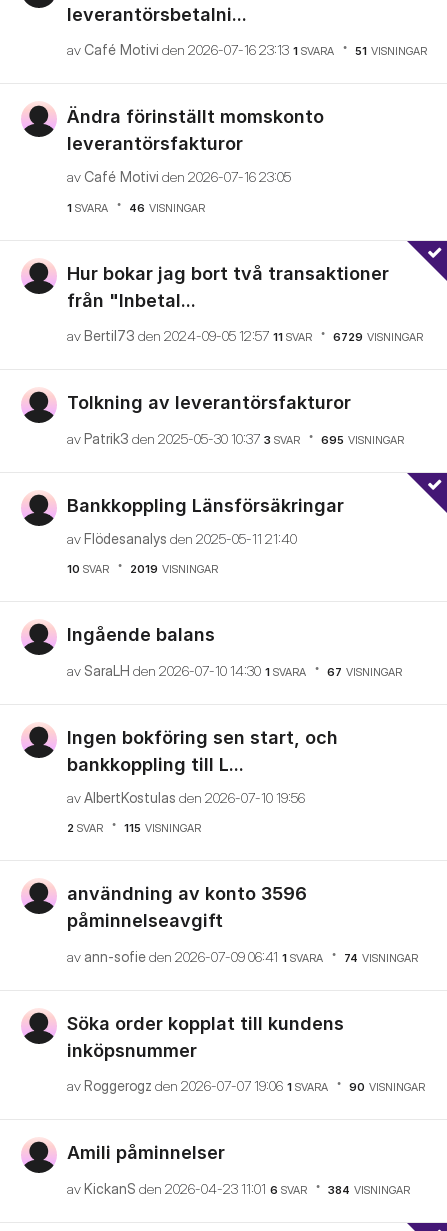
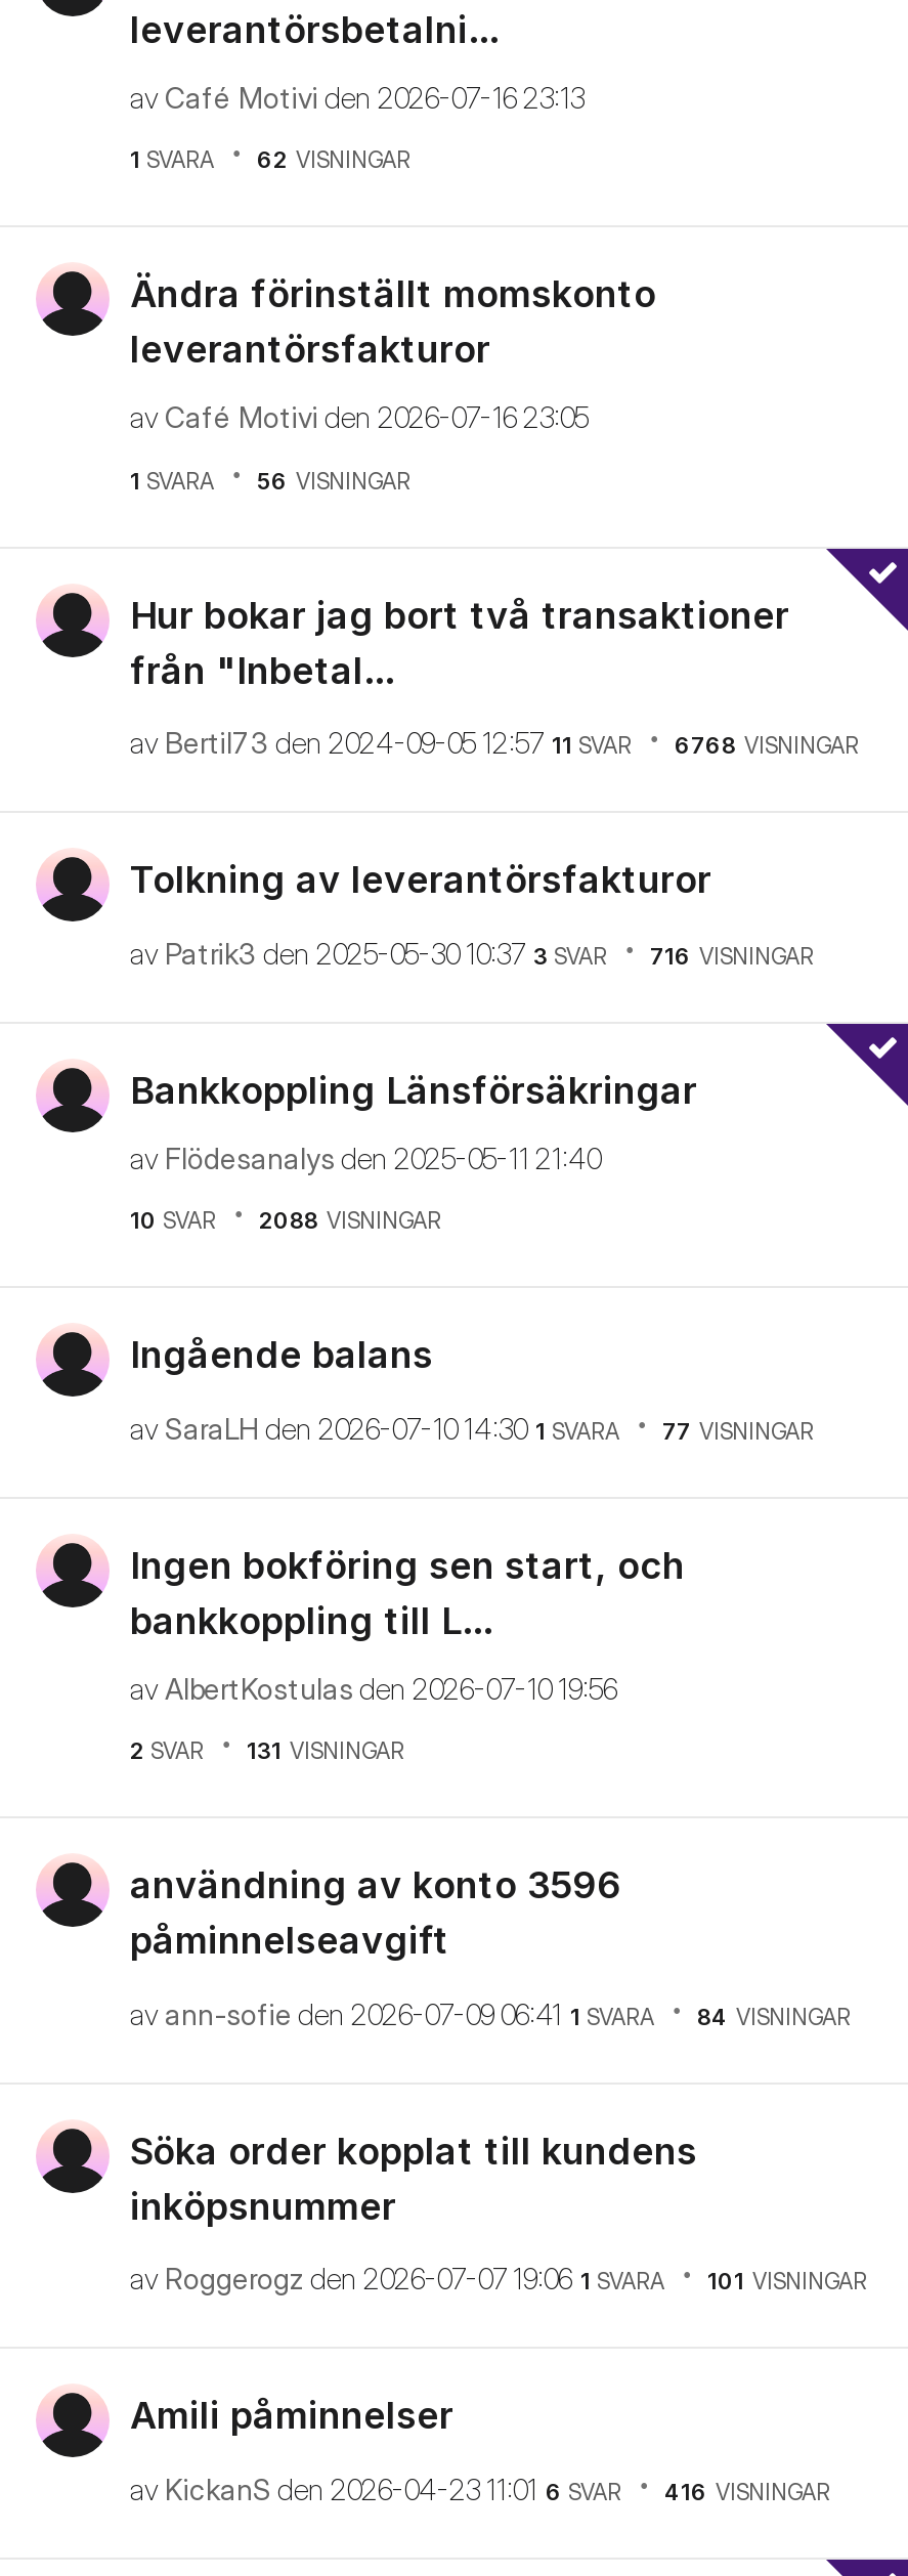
[67,41,427,58] av Café Motivi den 2026-07-16 23:13 1 SVARA | 51 VISNINGAR -> [130,79,585,174] av Café Motivi den 2026-07-16 23:13 | 1 SVARA | 62 VISNINGAR
[67,200,205,214] 1 SVARA 46 VISNINGAR -> [130,466,410,495] 1 SVARA 56 VISNINGAR
[67,327,423,344] av Bertil73 den 2024-09-05 12:57 11 SVAR 6729 VISNINGAR -> [130,725,859,760] av Bertil73 den 2024-09-05 12:57 11 SVAR 6768 VISNINGAR
[67,429,404,446] av Patrik3 den 2025-05-30 10:37 3 SVAR 695 VISNINGAR -> [130,935,814,970] av Patrik3 den 2025-05-30 10:37 3 SVAR 716 VISNINGAR
[67,562,218,576] 10 SVAR 2019 VISNINGAR -> [130,1206,441,1235] 10 SVAR 2088 VISNINGAR
[67,661,402,678] av SaraLH den 2026-07-10 14:30 1 SVARA 67 VISNINGAR -> [130,1410,814,1445] av SaraLH den 2026-07-10 14:30 1 SVARA 77 VISNINGAR
[67,821,201,835] 2 SVAR 115 VISNINGAR -> [130,1736,404,1765] 2 SVAR 131 VISNINGAR
[67,947,418,964] av ann-sofie den 2026-07-09 06:41 1 SVARA 74 VISNINGAR -> [130,1995,851,2030] av ann-sofie den 2026-07-09 06:41 1 SVARA 84 VISNINGAR
[67,1077,425,1094] av Roggerogz den 2026-07-07 19:06 1 SVARA 90 VISNINGAR -> [130,2261,867,2295] av Roggerogz den 2026-07-07 19:06 1 SVARA 101 VISNINGAR
[67,1179,410,1196] av KickanS den 2026-04-23 11:01 6 SVAR 384 VISNINGAR -> [130,2471,830,2505] av KickanS den 2026-04-23 11:01 6 SVAR 416 VISNINGAR

